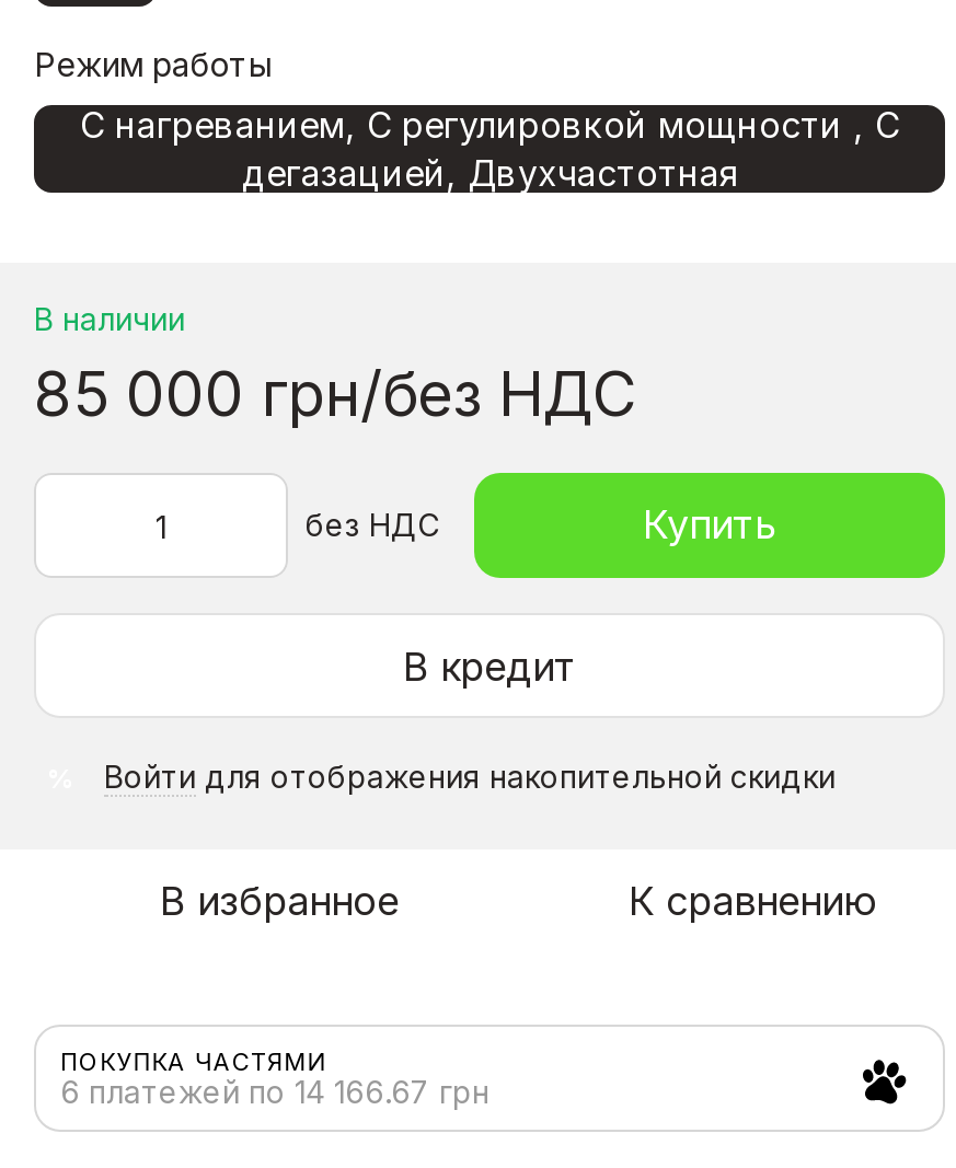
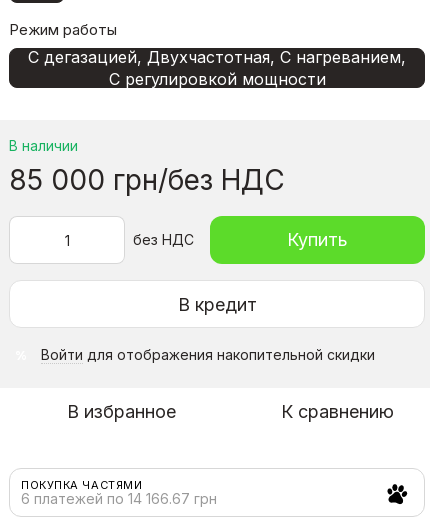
[80,103,899,195] С нагреванием, С регулировкой мощности , С | дегазацией, Двухчастотная -> [28,47,406,89] С дегазацией, Двухчастотная, С нагреванием, | С регулировкой мощности

